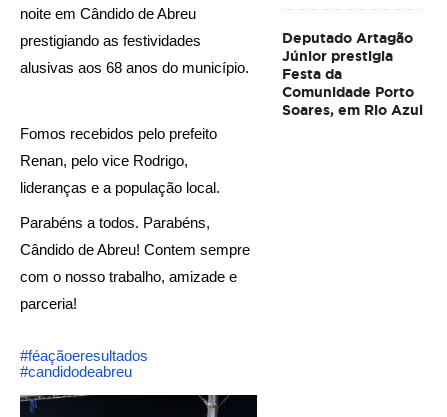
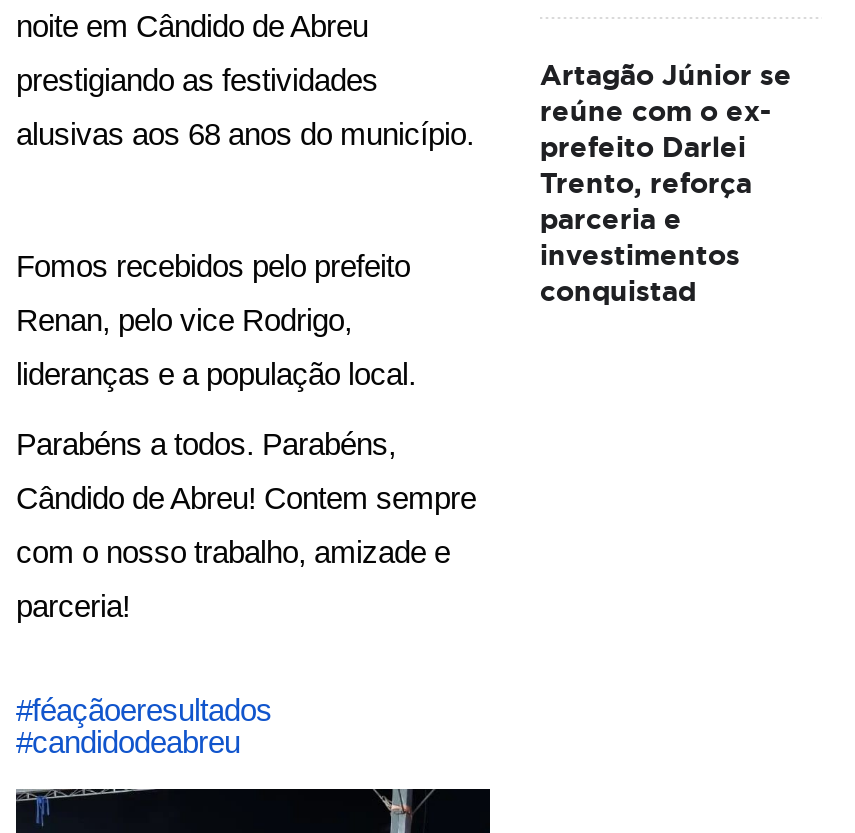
[282,29,423,119] Deputado Artagão | Júnior prestigia | Festa da | Comunidade Porto | Soares, em Rio Azul -> [540,57,792,309] Artagão Júnior se | reúne com o ex- | prefeito Darlei | Trento, reforça | parceria e | investimentos | conquistad

